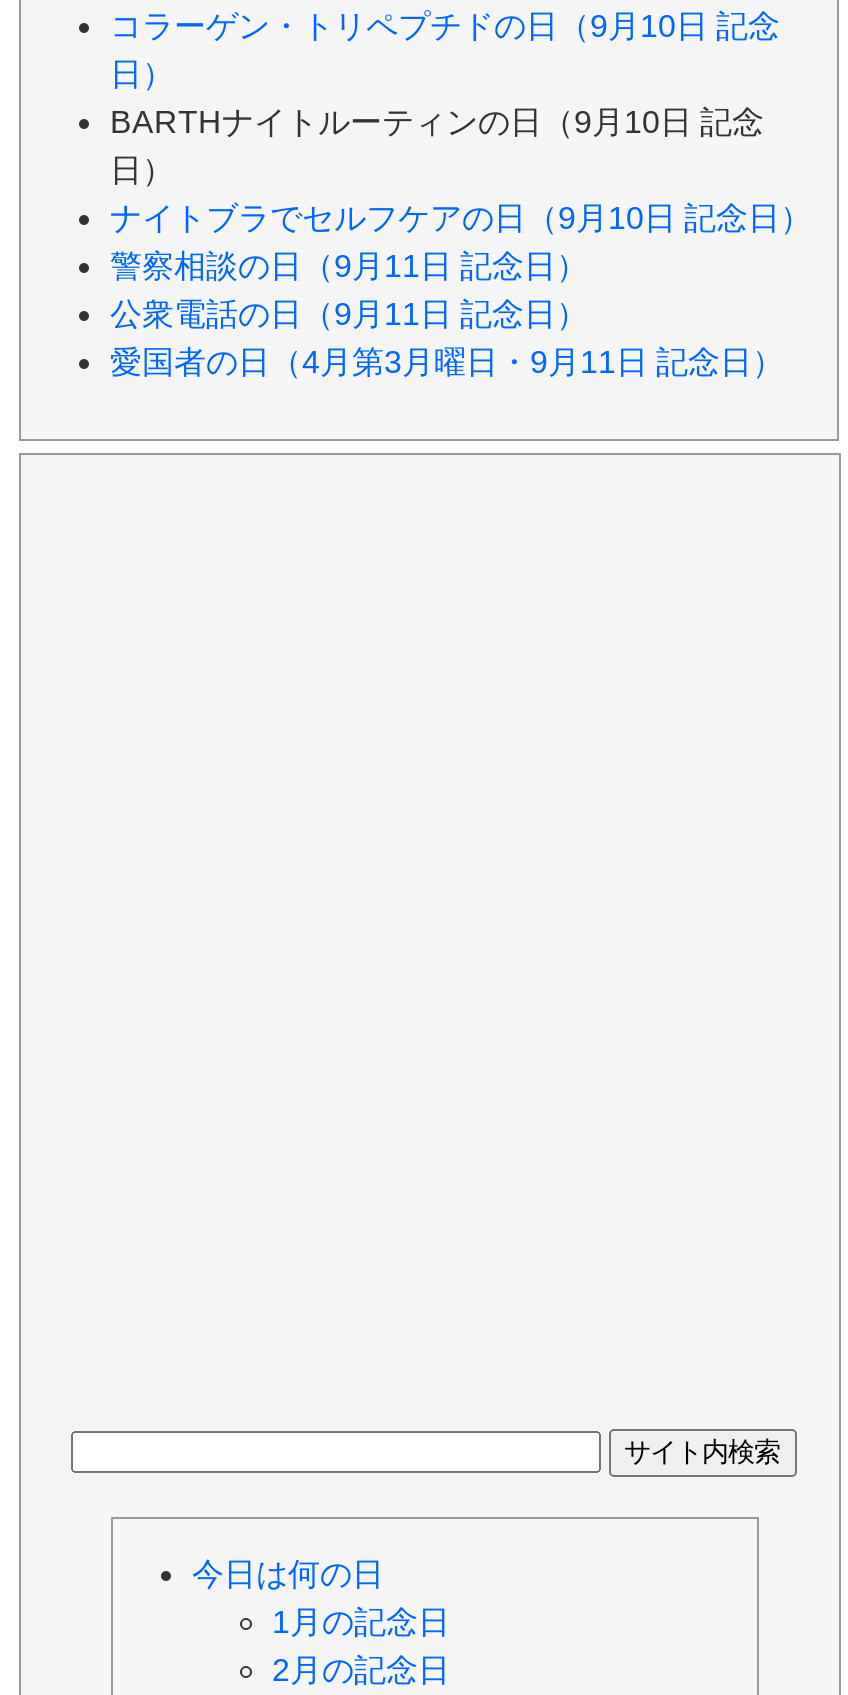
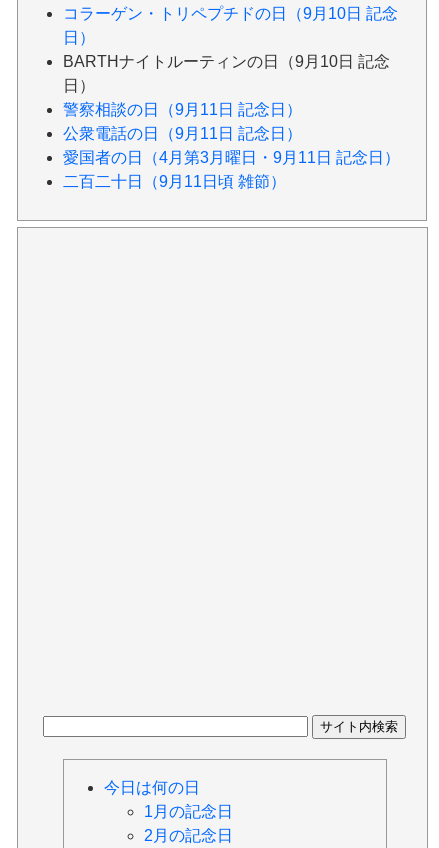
[110,201,812,235] ナイトブラでセルフケアの日（9月10日 記念日） -> none
moved [110,249,784,379] -> [62,101,399,166]: 警察相談の日（9月11日 記念日） | 公衆電話の日（9月11日 記念日） | 愛国者の日（4月第3月曜日・9月11日 記念日）
none -> [62,173,285,190] 二百二十日（9月11日頃 雑節）

